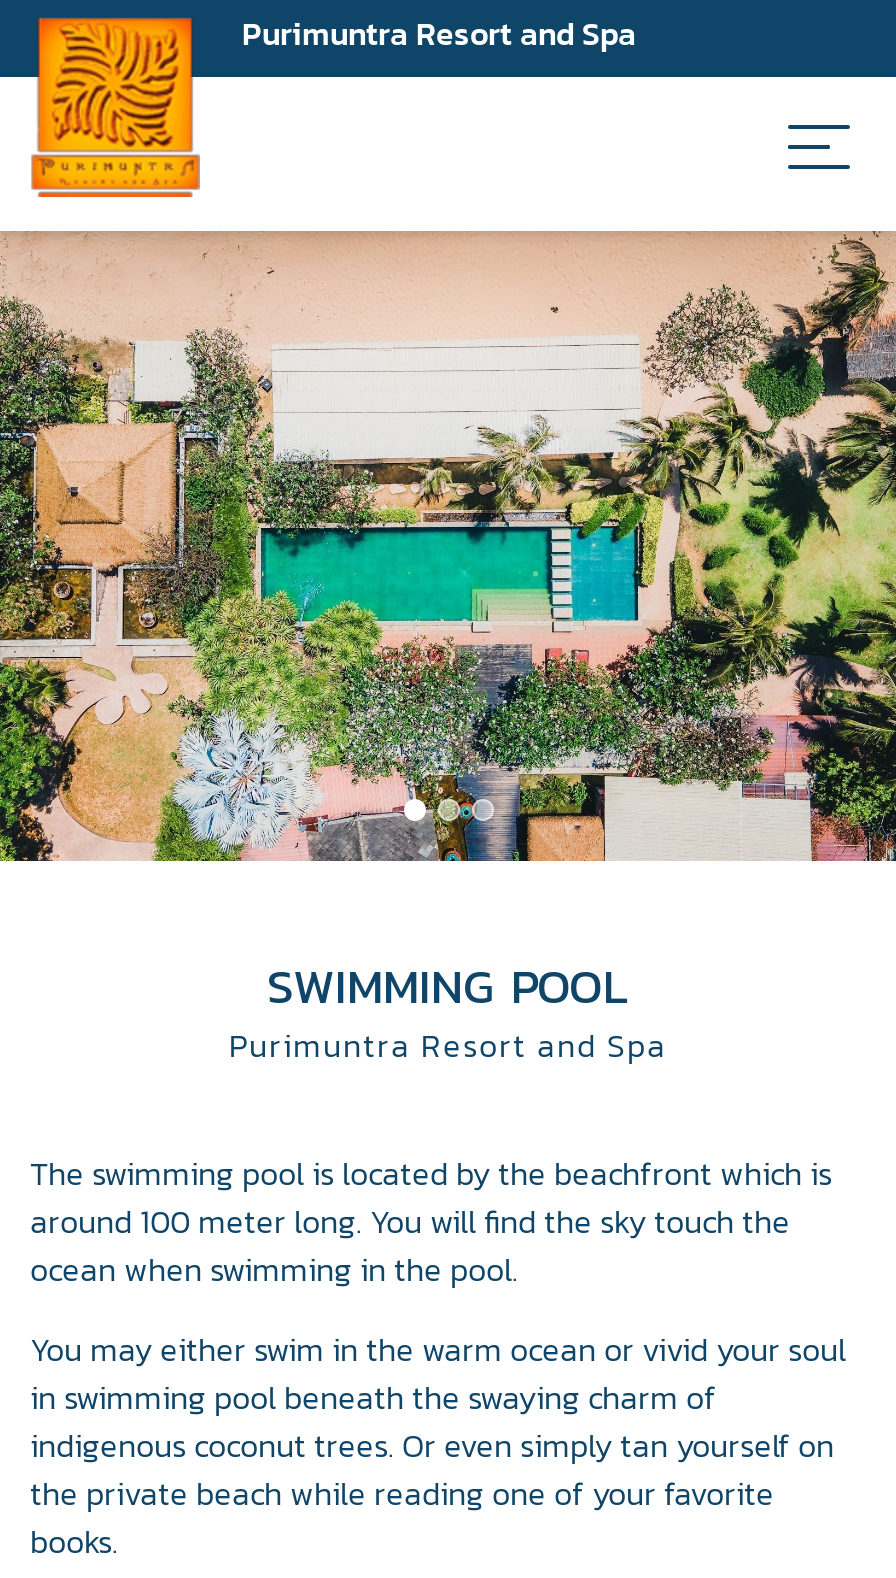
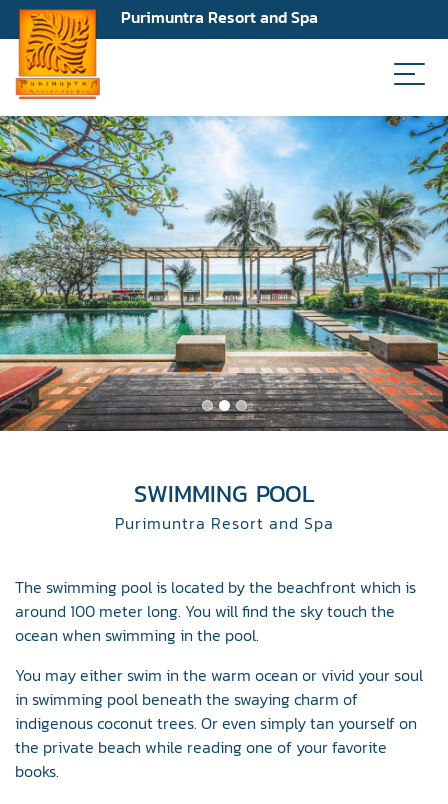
[6,229,890,863] [image] -> [3,115,445,432] [image]

